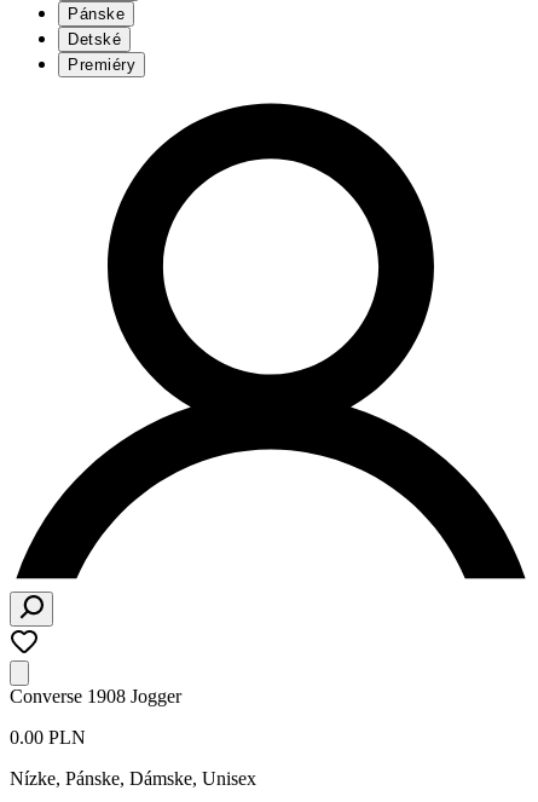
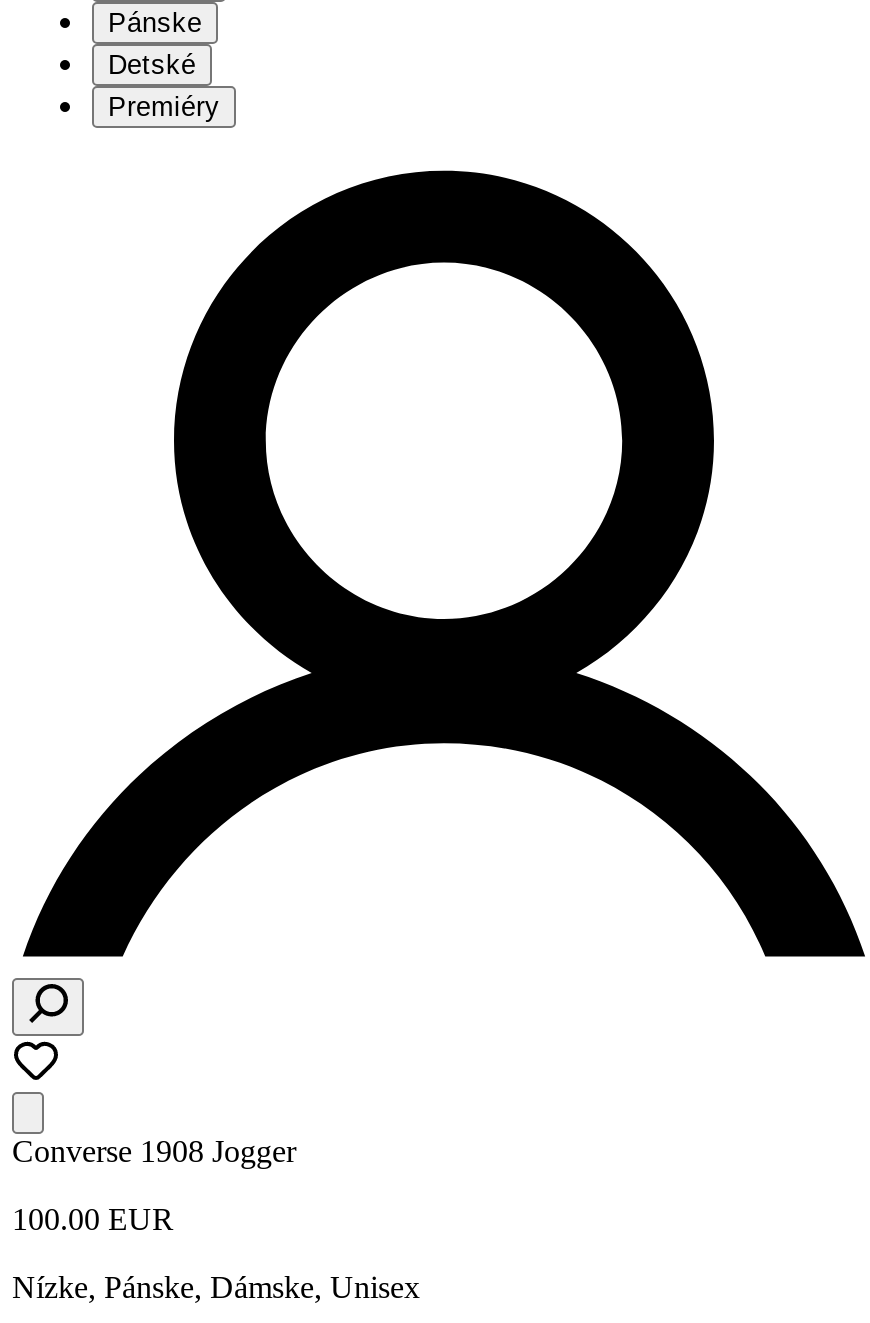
[10,727,86,748] 0.00 PLN -> [12,1202,174,1236] 100.00 EUR

